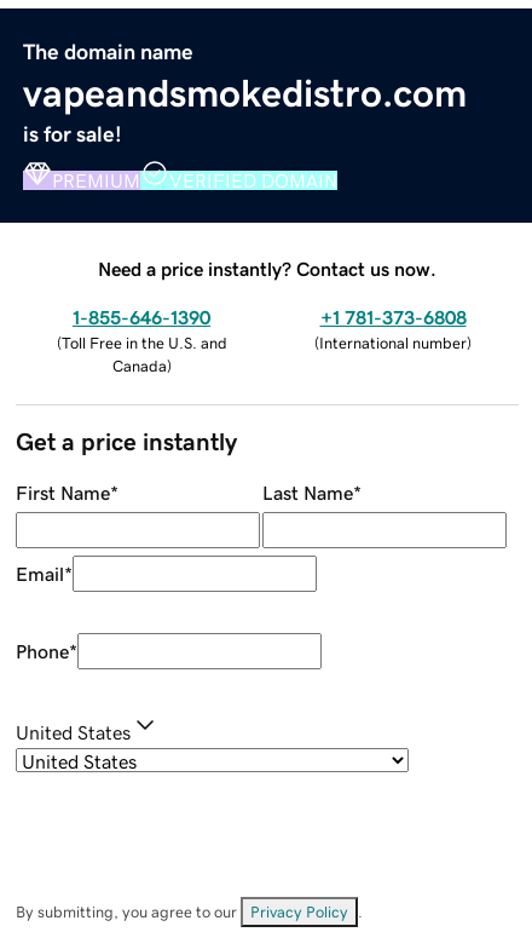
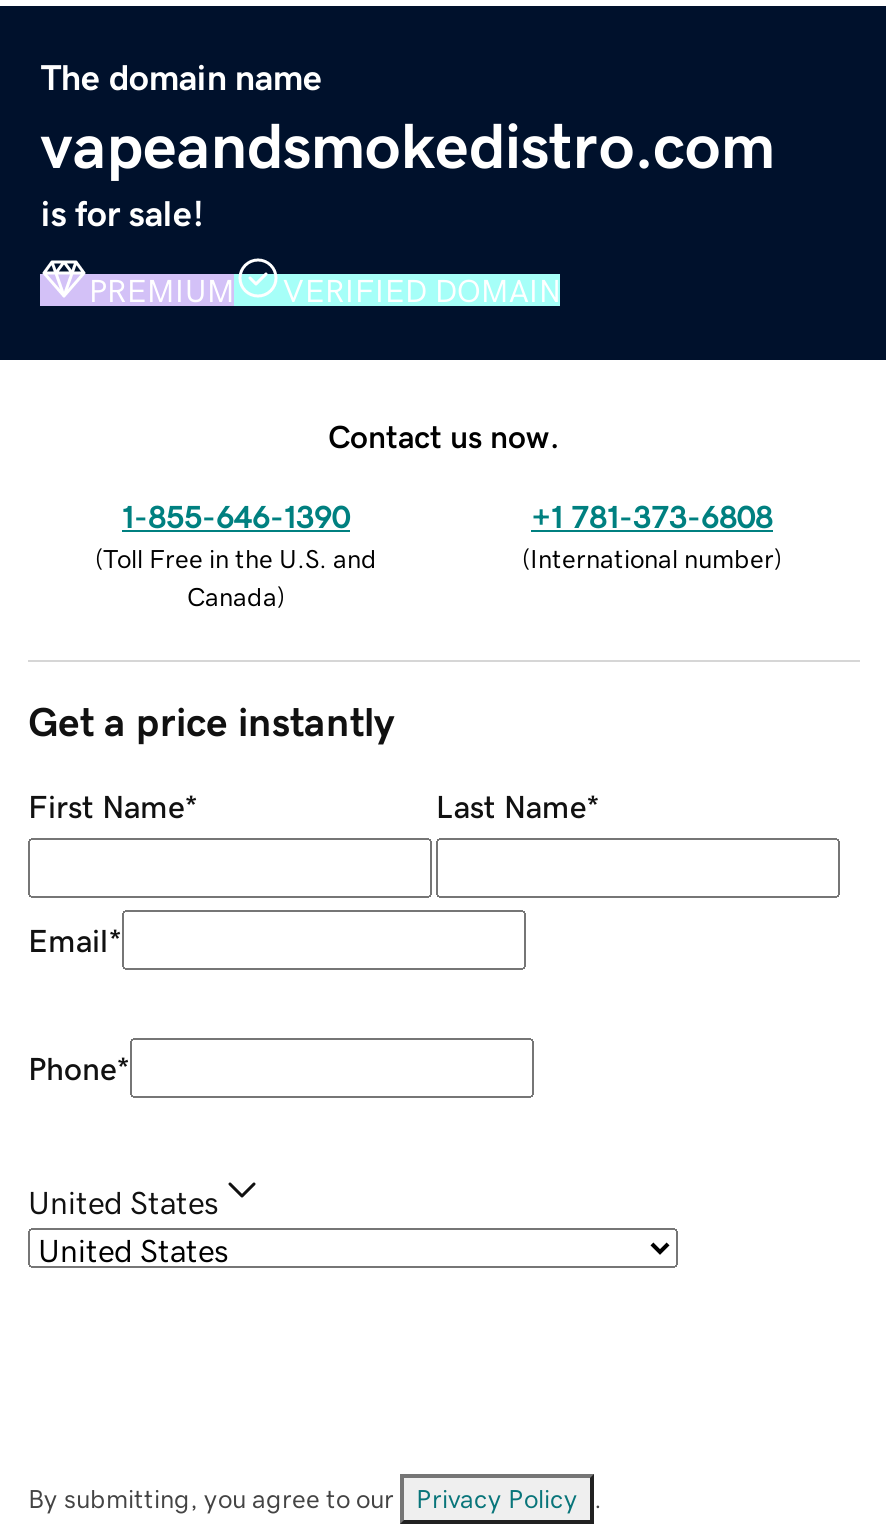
[98,259,436,278] Need a price instantly? Contact us now. -> [328,419,560,451] Contact us now.

